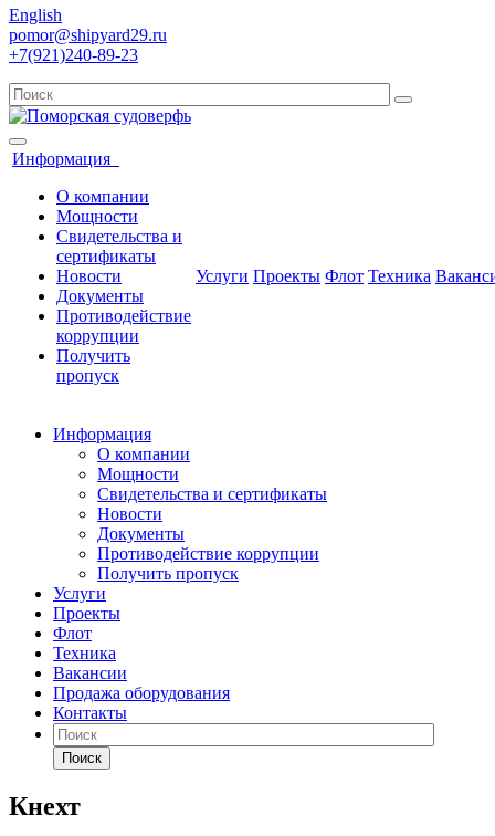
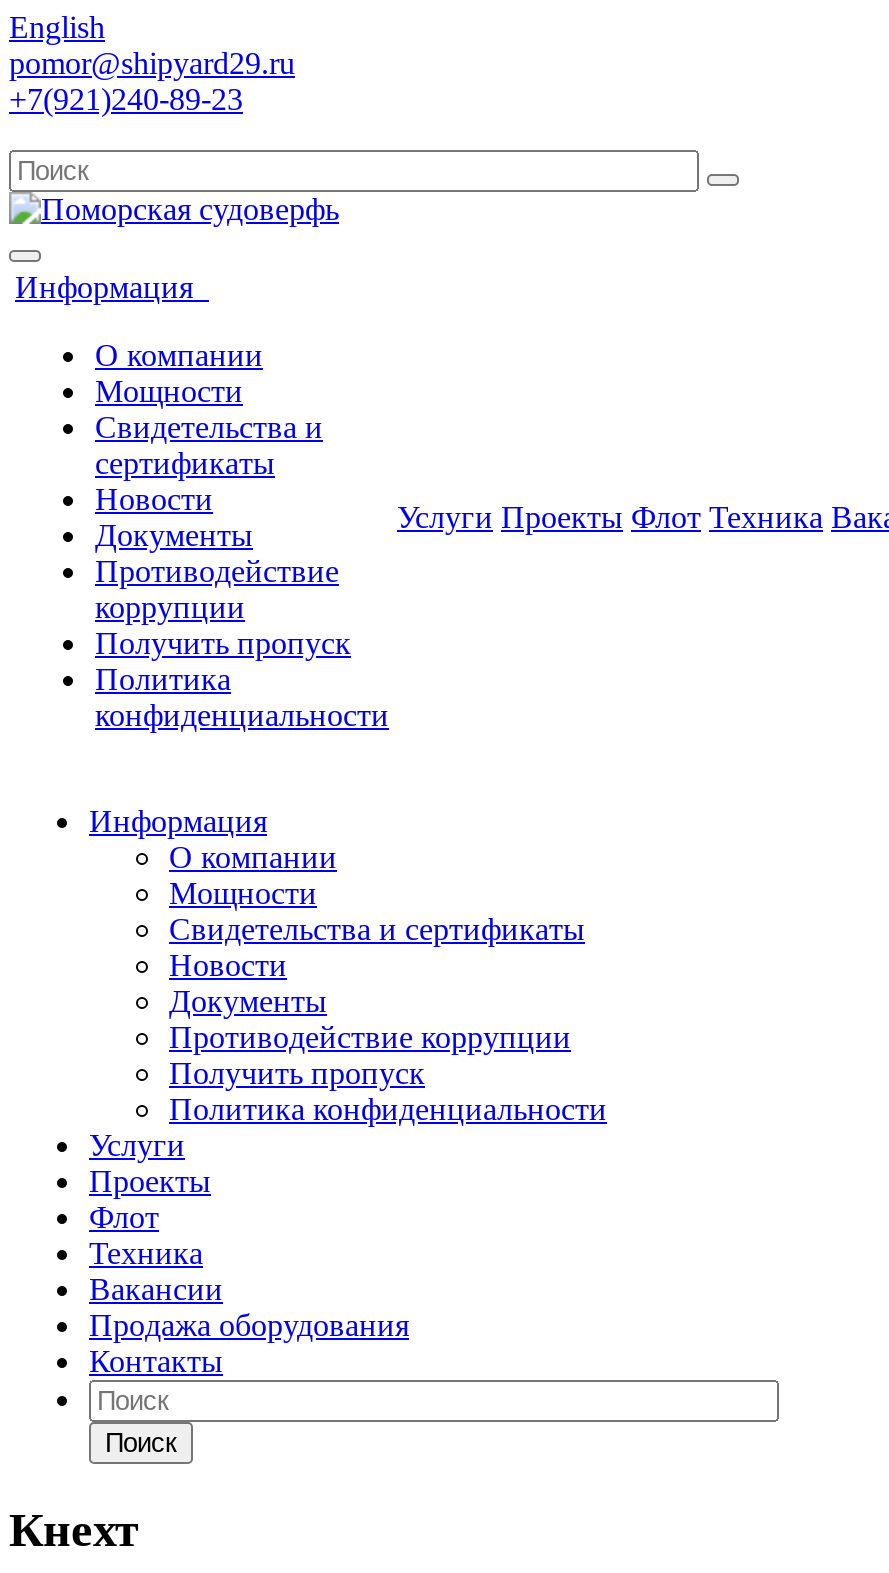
[56,346,130,385] Получить | пропуск -> [95,626,389,732] Получить пропуск | Политика | конфиденциальности
none -> [169,1092,607,1126] Политика конфиденциальности

